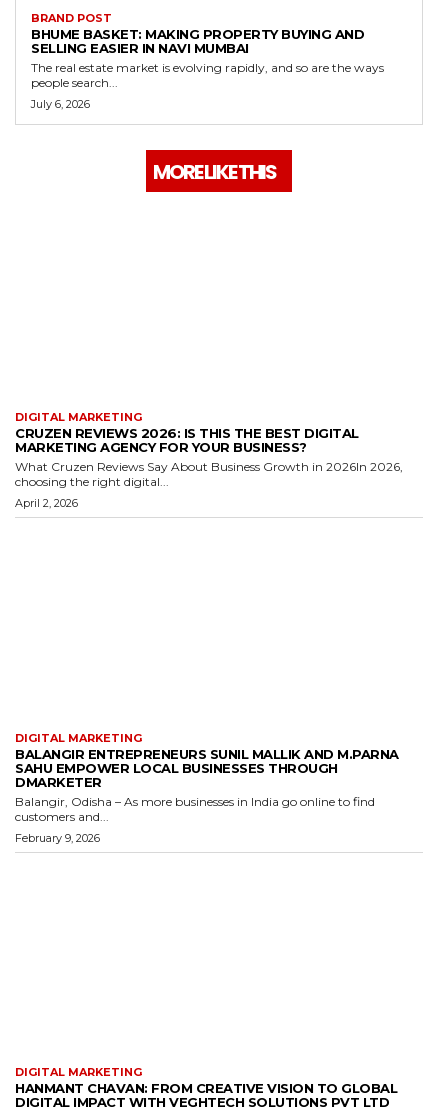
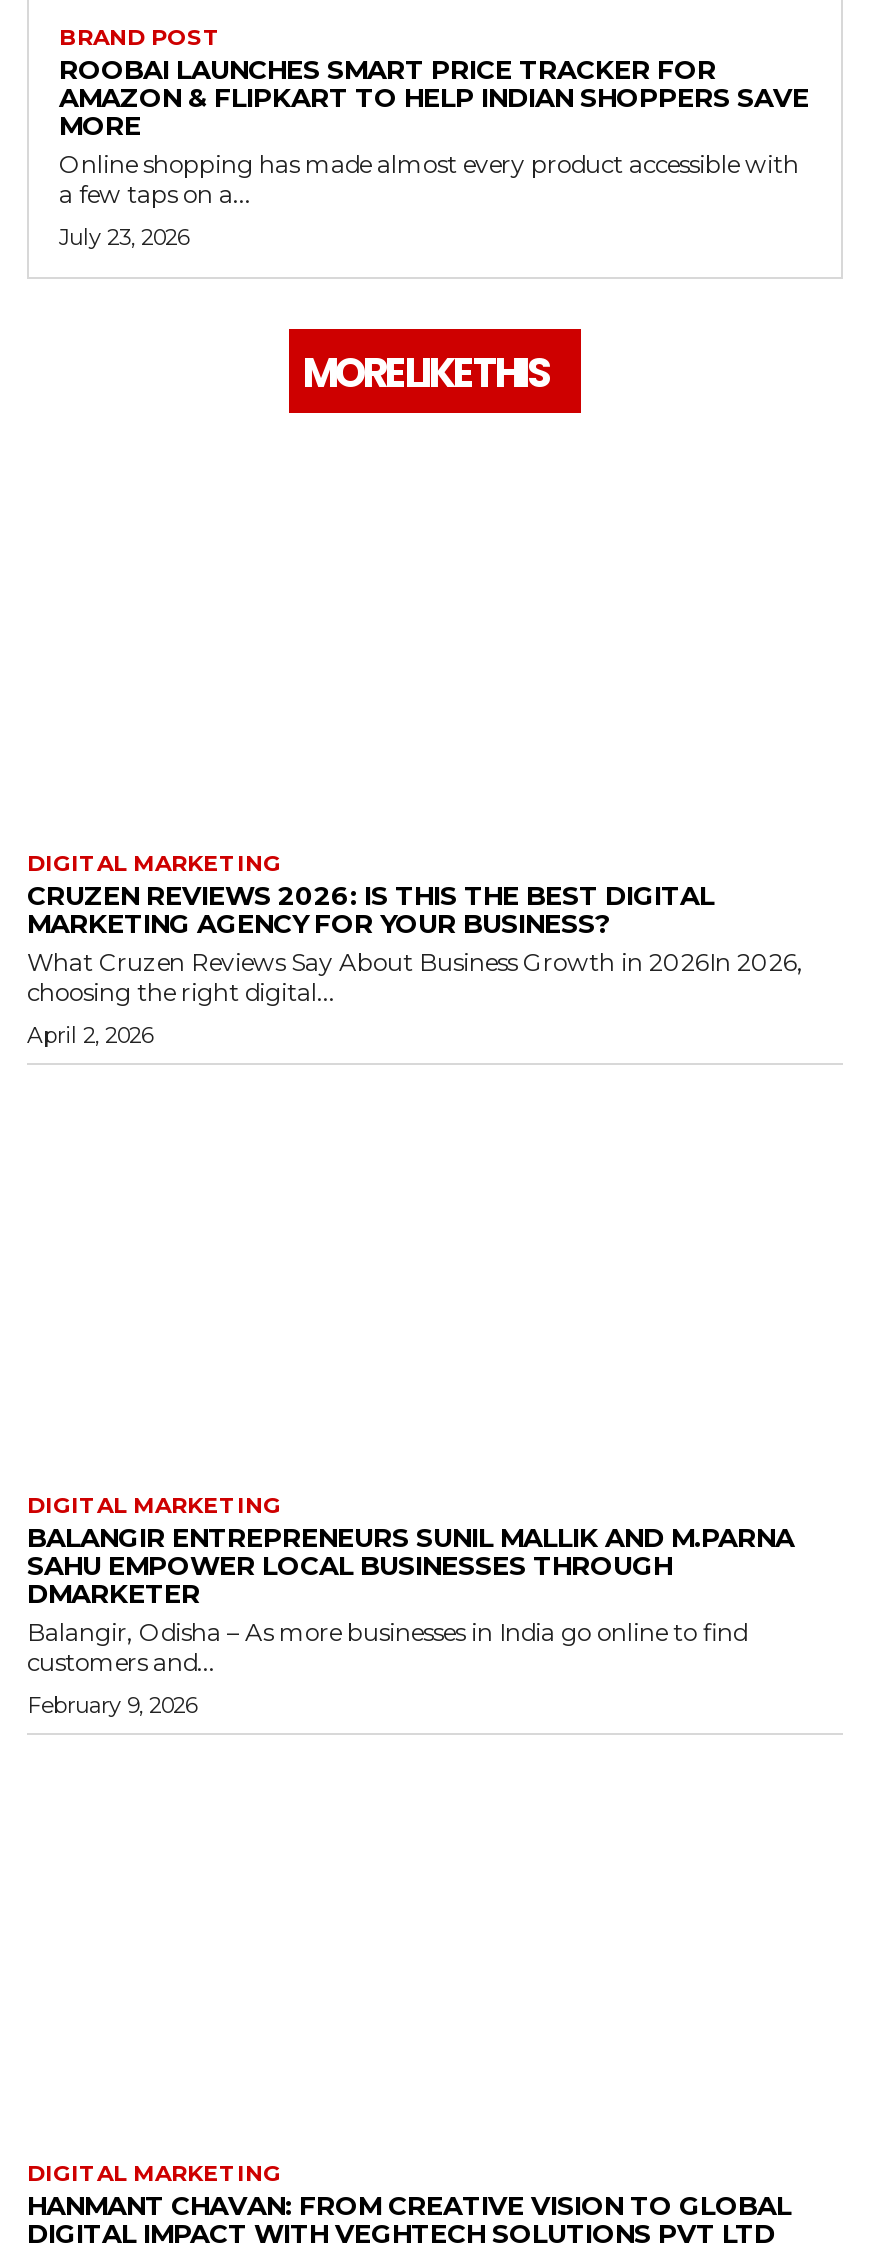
[31,26,384,90] BHUME BASKET: MAKING PROPERTY BUYING AND | SELLING EASIER IN NAVI MUMBAI | The real estate market is evolving rapidly, and so are the ways | people search... -> [59,54,809,210] ROOBAI LAUNCHES SMART PRICE TRACKER FOR | AMAZON & FLIPKART TO HELP INDIAN SHOPPERS SAVE | MORE | Online shopping has made almost every product accessible with | a few taps on a...
[31,97,90,111] July 6, 2026 -> [59,224,189,252] July 23, 2026

